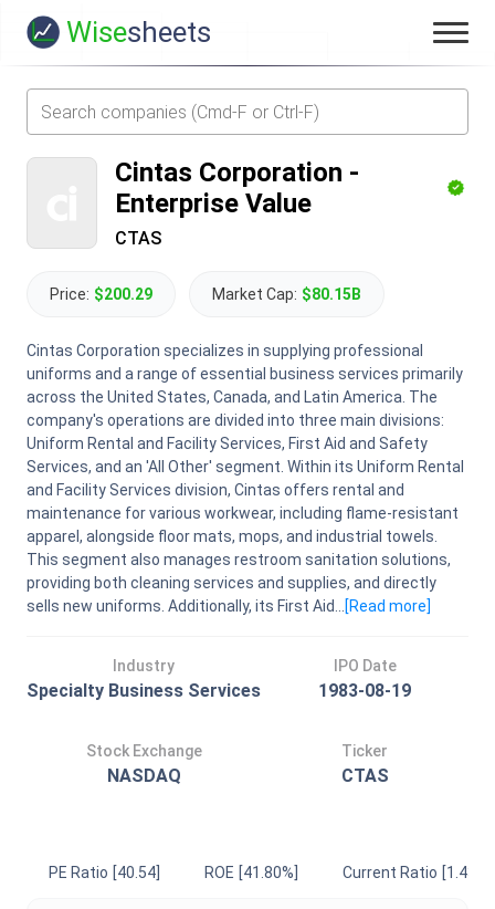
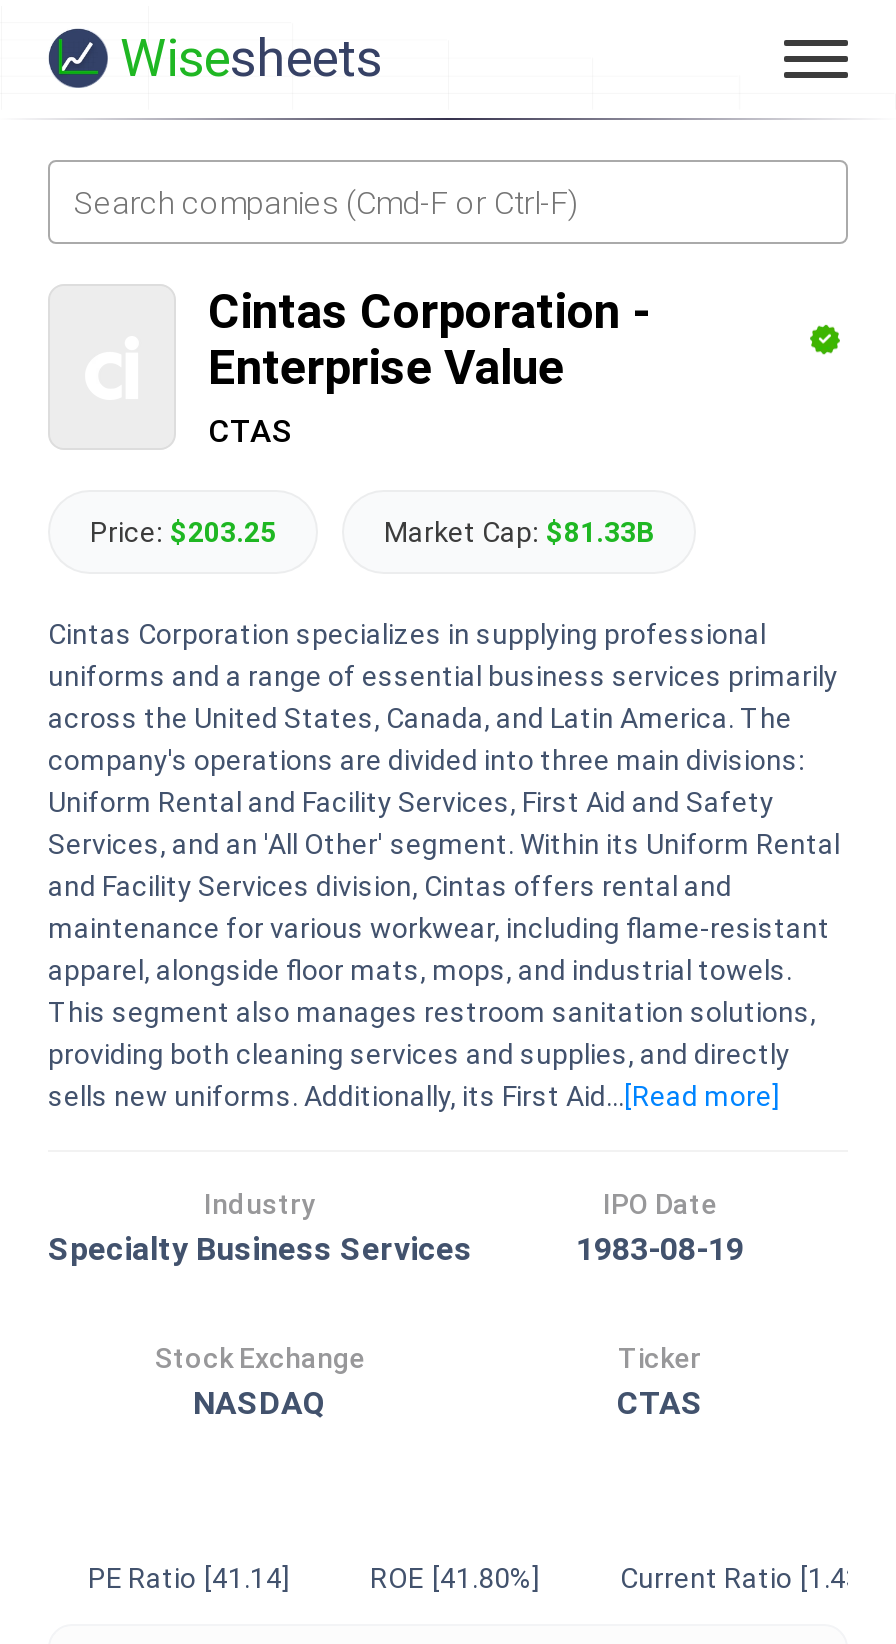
[50,285,152,303] Price: $200.29 -> [90,516,276,548] Price: $203.25
[212,285,361,303] Market Cap: $80.15B -> [384,516,654,548] Market Cap: $81.33B
[49,864,160,881] PE Ratio [40.54] -> [88,1562,290,1594] PE Ratio [41.14]

